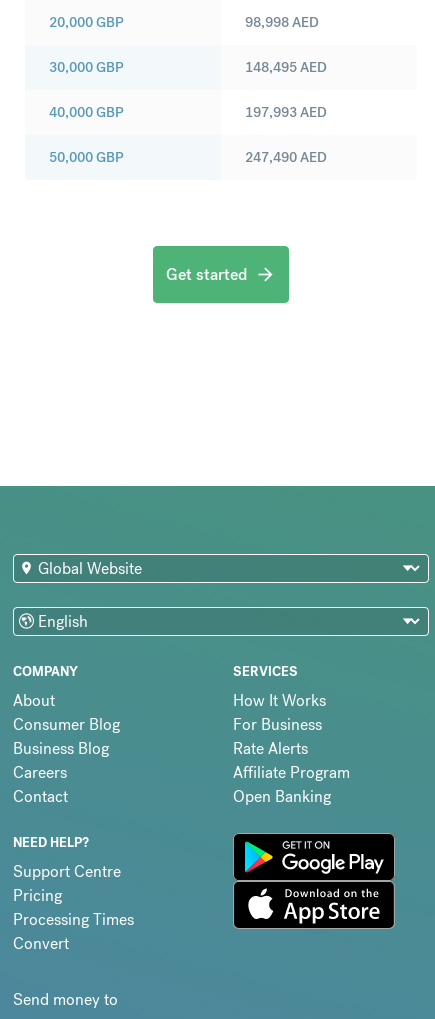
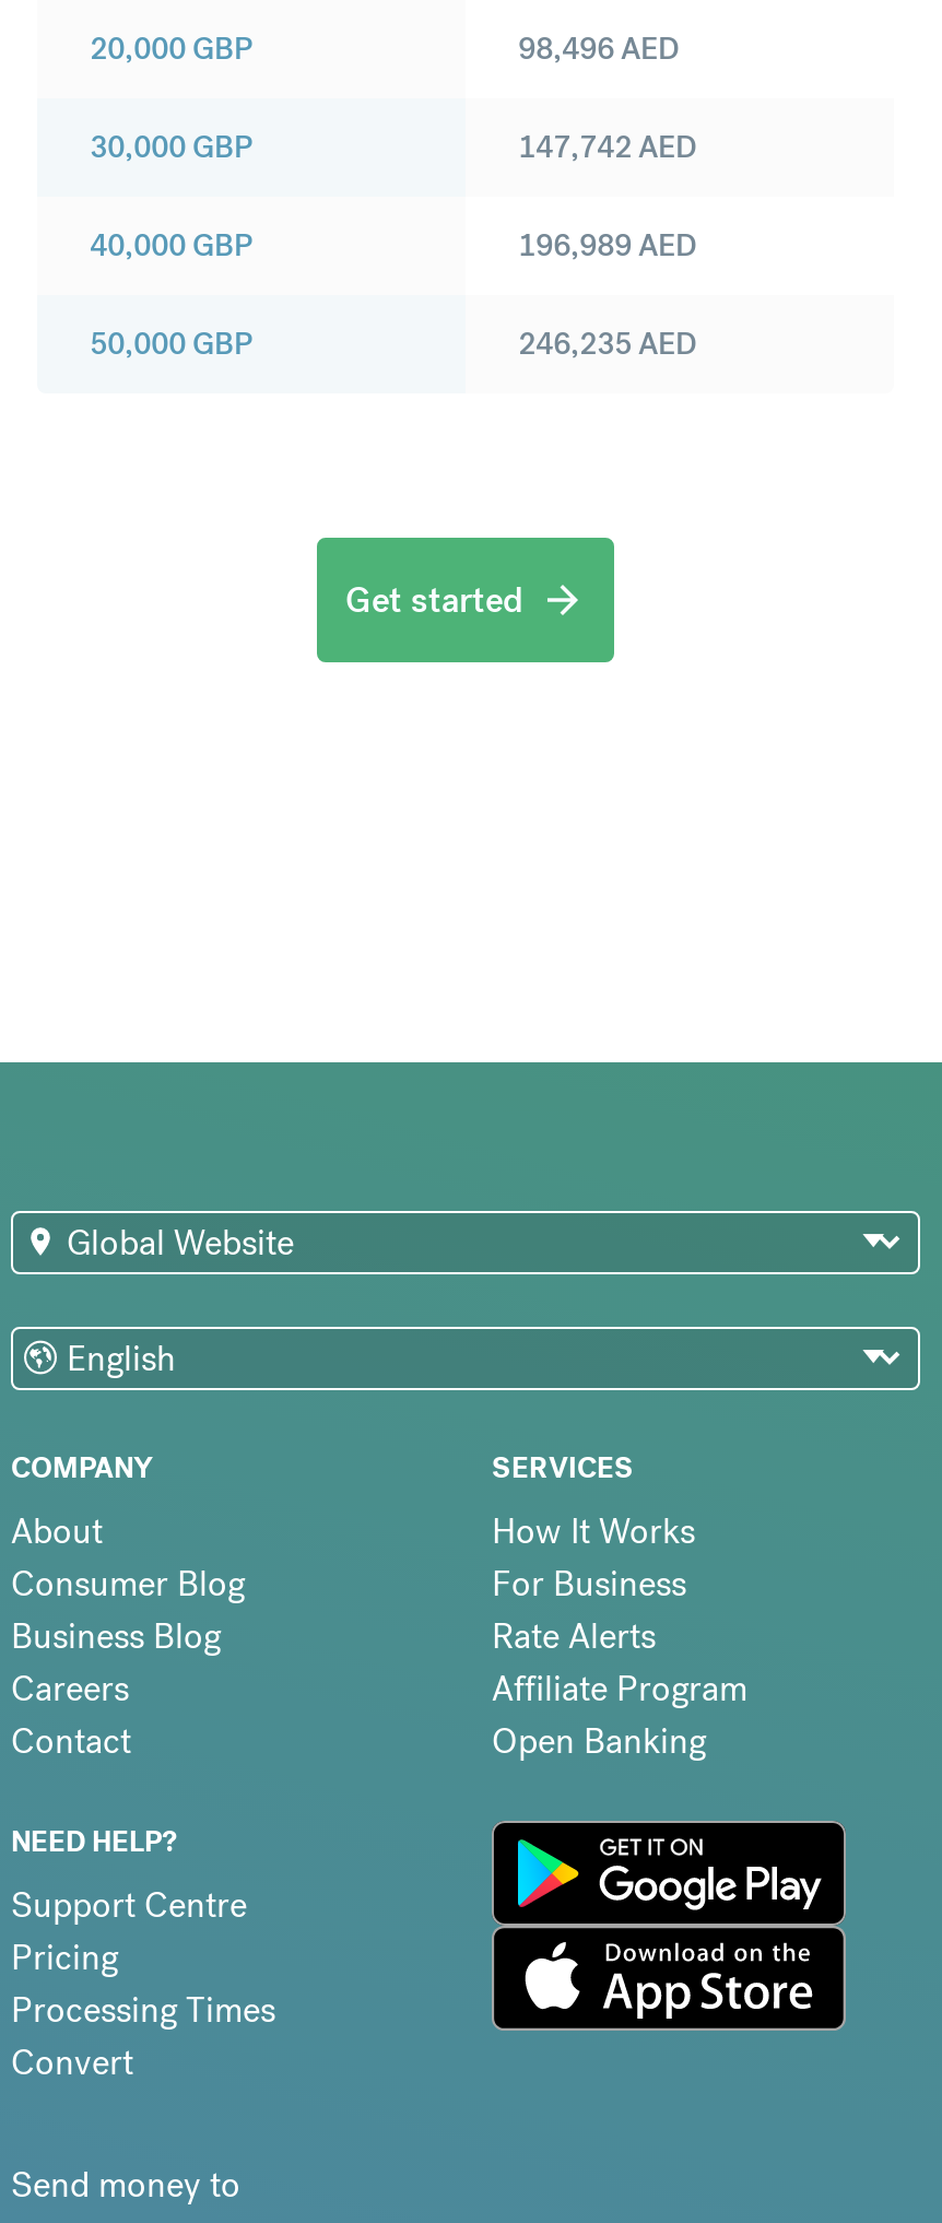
[245,13,319,31] 98,998AED -> [518,29,680,68] 98,496AED
[245,58,327,76] 148,495 AED -> [518,127,697,167] 147,742 AED
[245,103,327,121] 197,993 AED -> [518,226,697,265] 196,989 AED
[245,148,327,166] 247,490 AED -> [518,324,697,363] 246,235 AED

